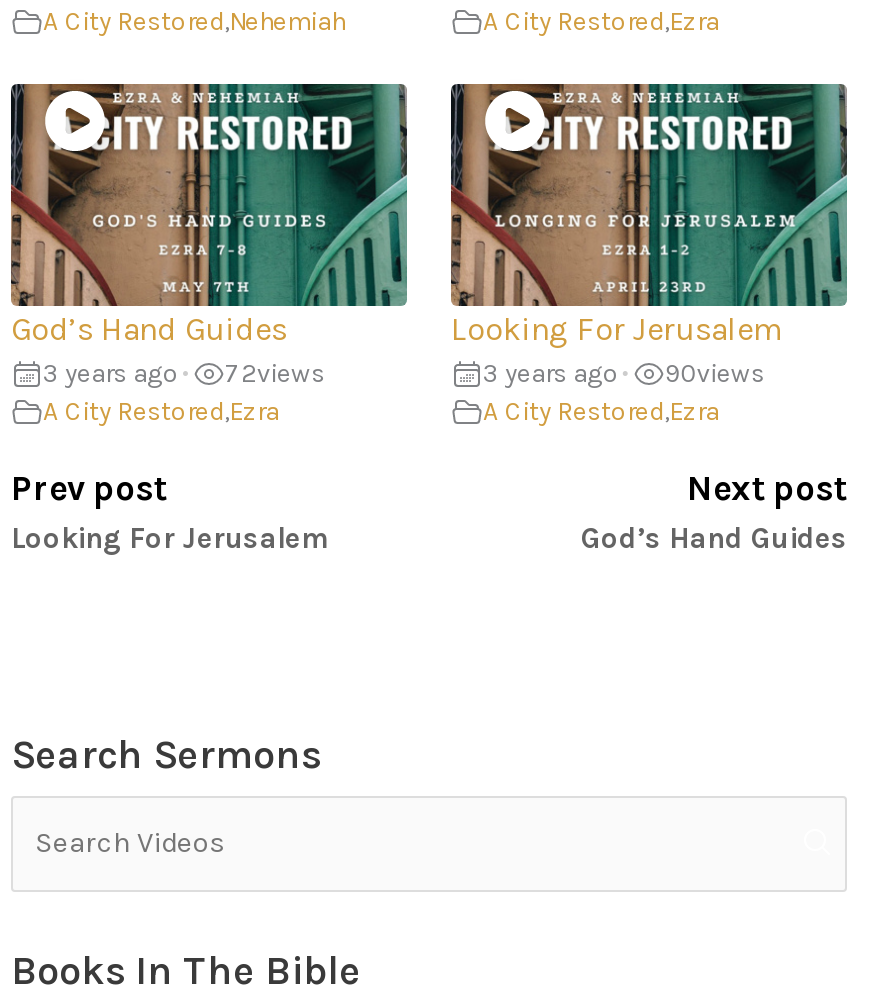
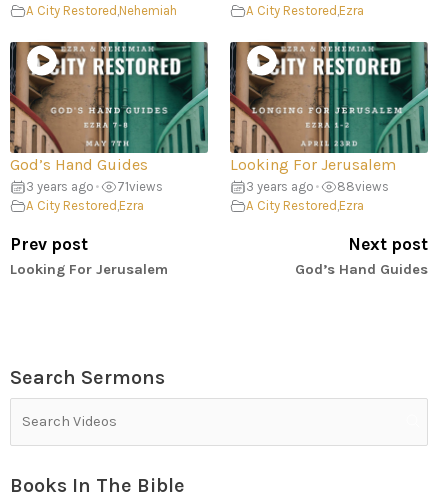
[43,359,325,389] 3 years ago • 72views -> [26,179,163,194] 3 years ago • 71views
[483,359,765,389] 3 years ago • 90views -> [246,179,389,194] 3 years ago • 88views

